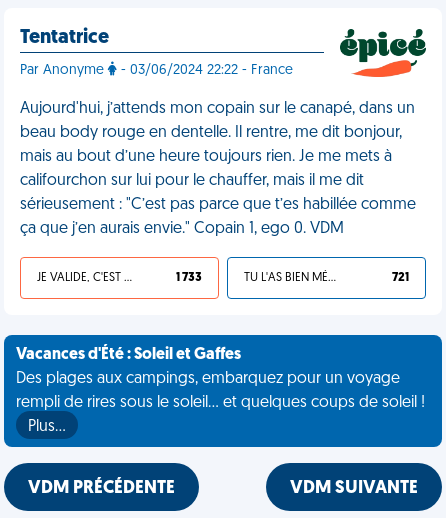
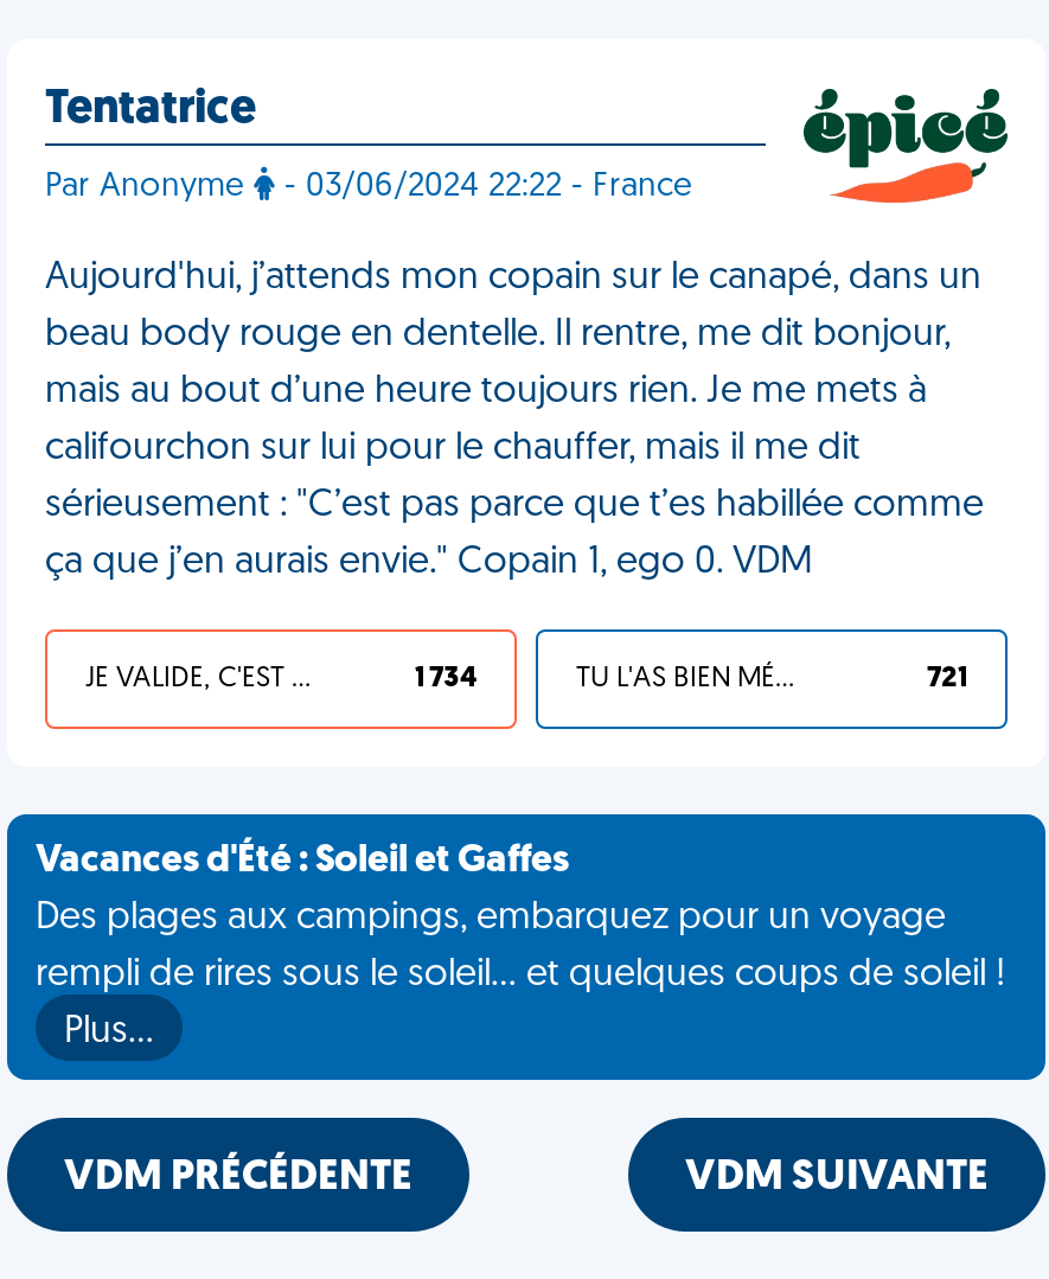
[176,272,202,284] 1 733 -> [415,665,476,693] 1 734

